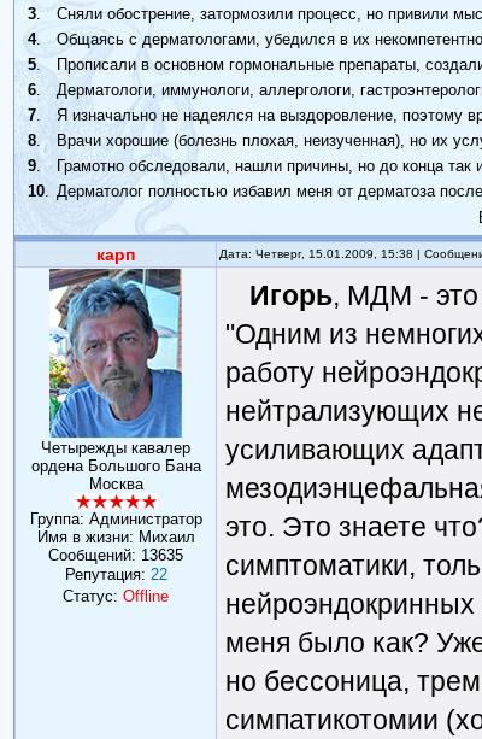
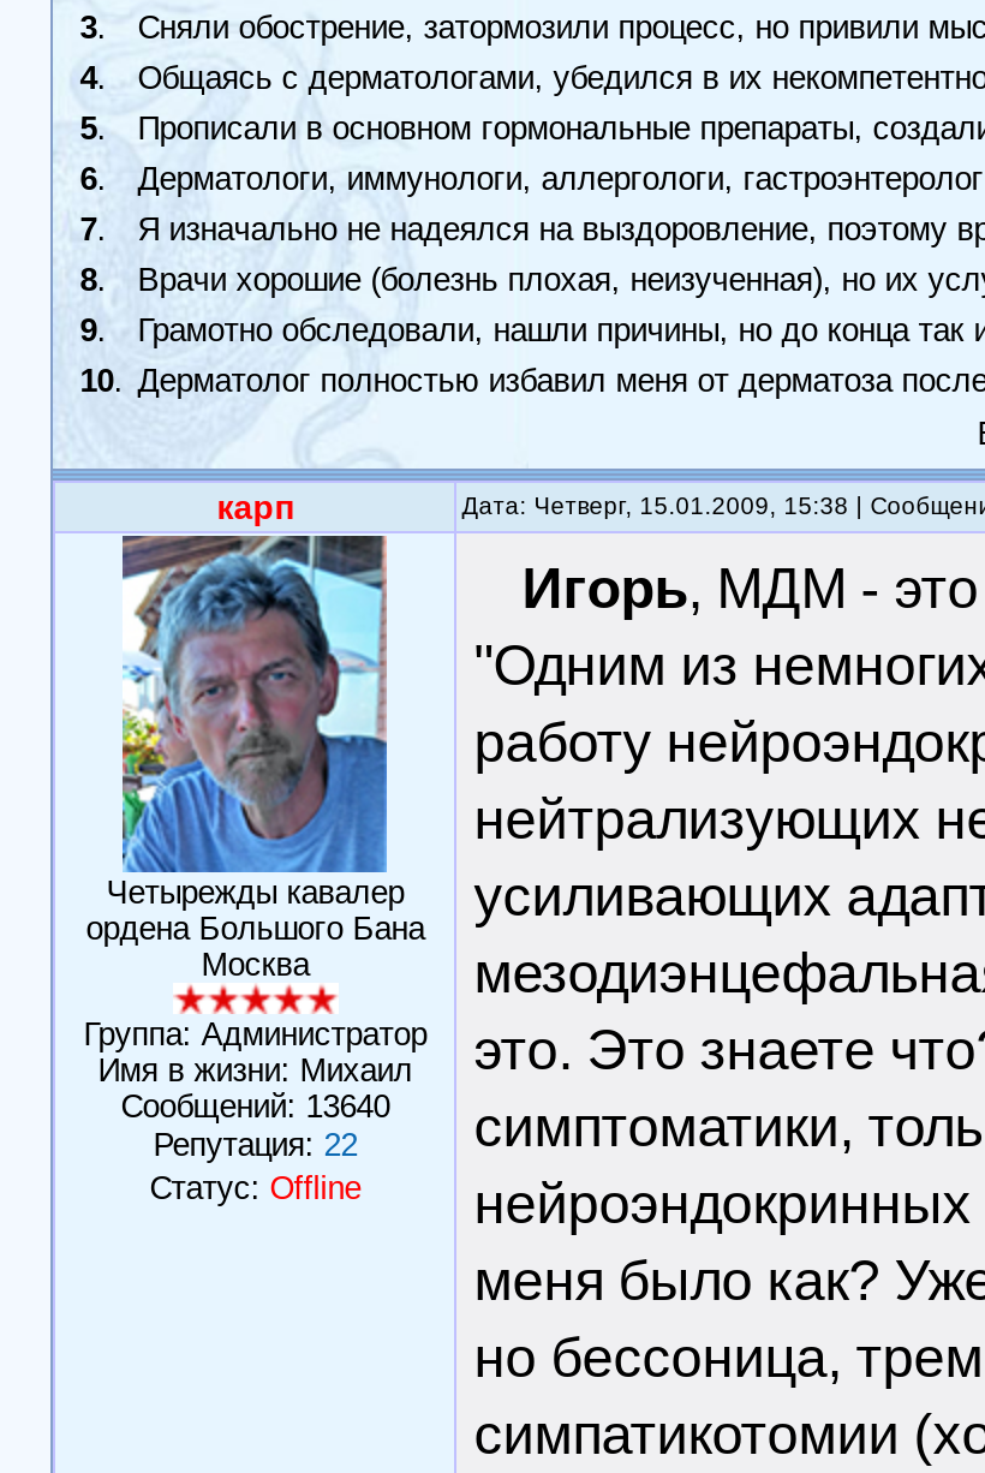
[49,546,184,564] Сообщений: 13635 -> [121,1089,390,1125] Сообщений: 13640

